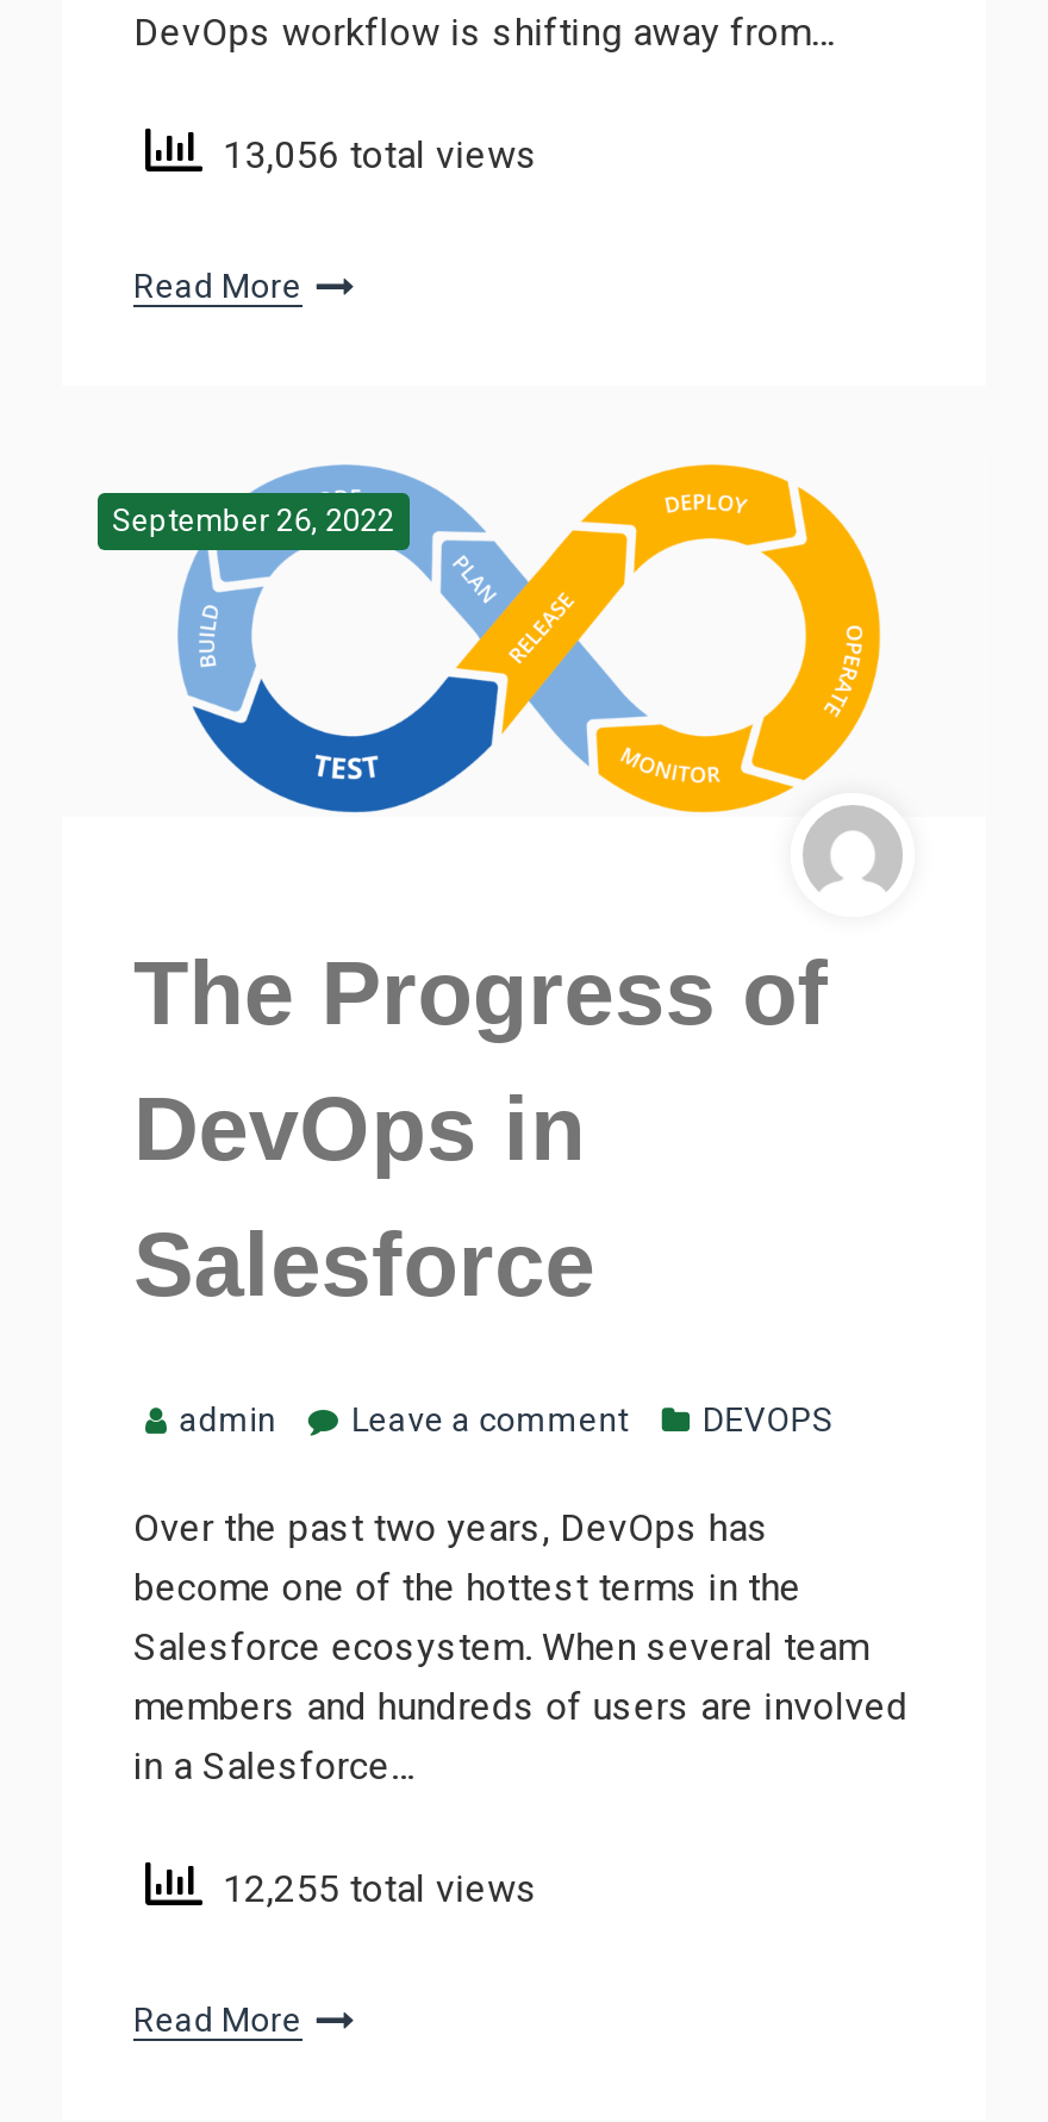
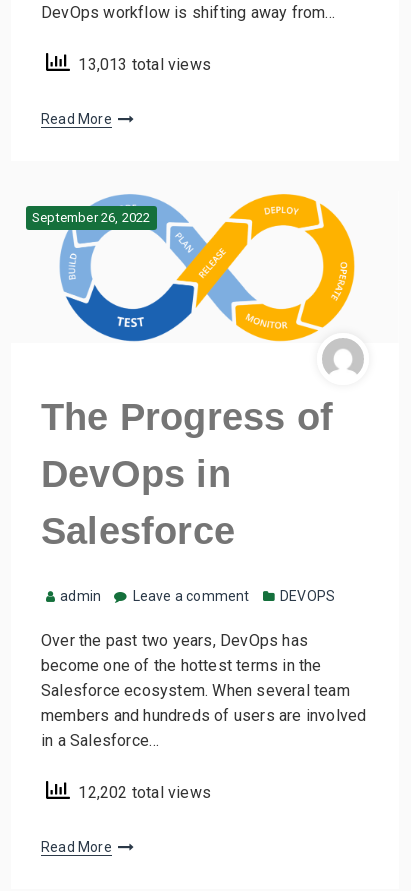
[202,131,538,177] 13,056 total views -> [70,55,211,74] 13,013 total views
[202,1865,538,1910] 12,255 total views -> [70,783,211,802] 12,202 total views

